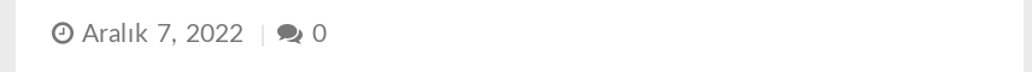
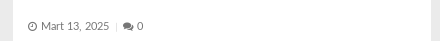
[82,24,244,48] Aralık 7, 2022 -> [40,22,108,32] Mart 13, 2025

